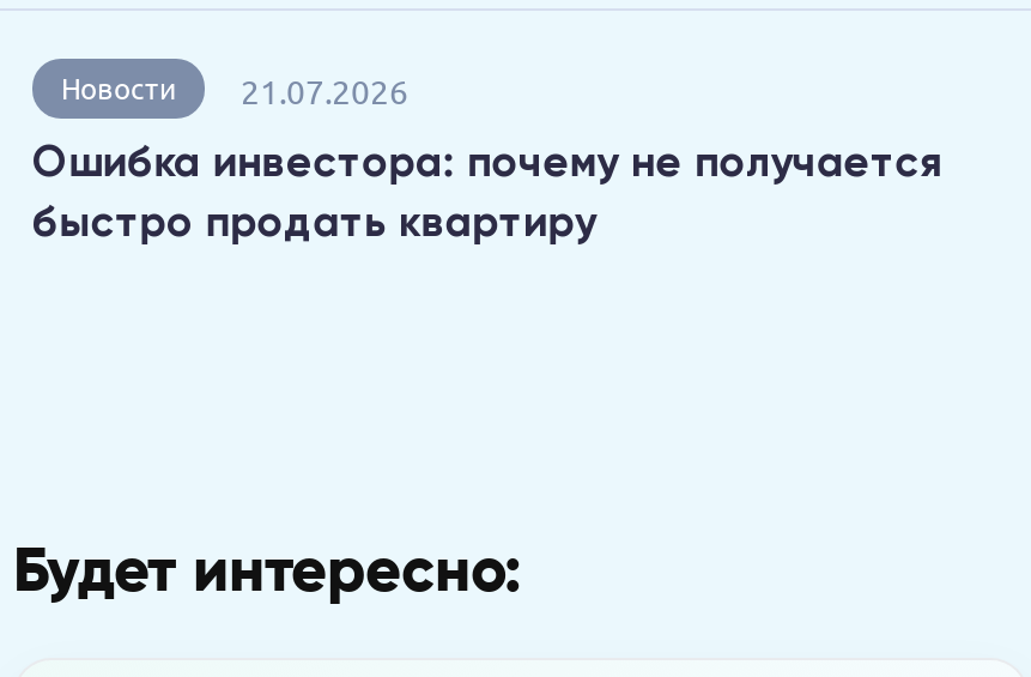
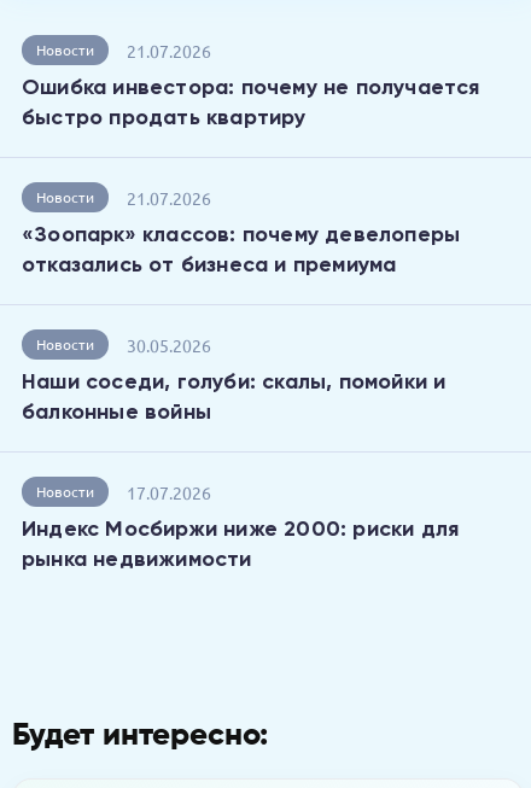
none -> [22,187,460,572] Новости | 21.07.2026 | «Зоопарк» классов: почему девелоперы | отказались от бизнеса и премиума | Новости | 30.05.2026 | Наши соседи, голуби: скалы, помойки и | балконные войны | Новости | 17.07.2026 | Индекс Мосбиржи ниже 2000: риски для | рынка недвижимости

